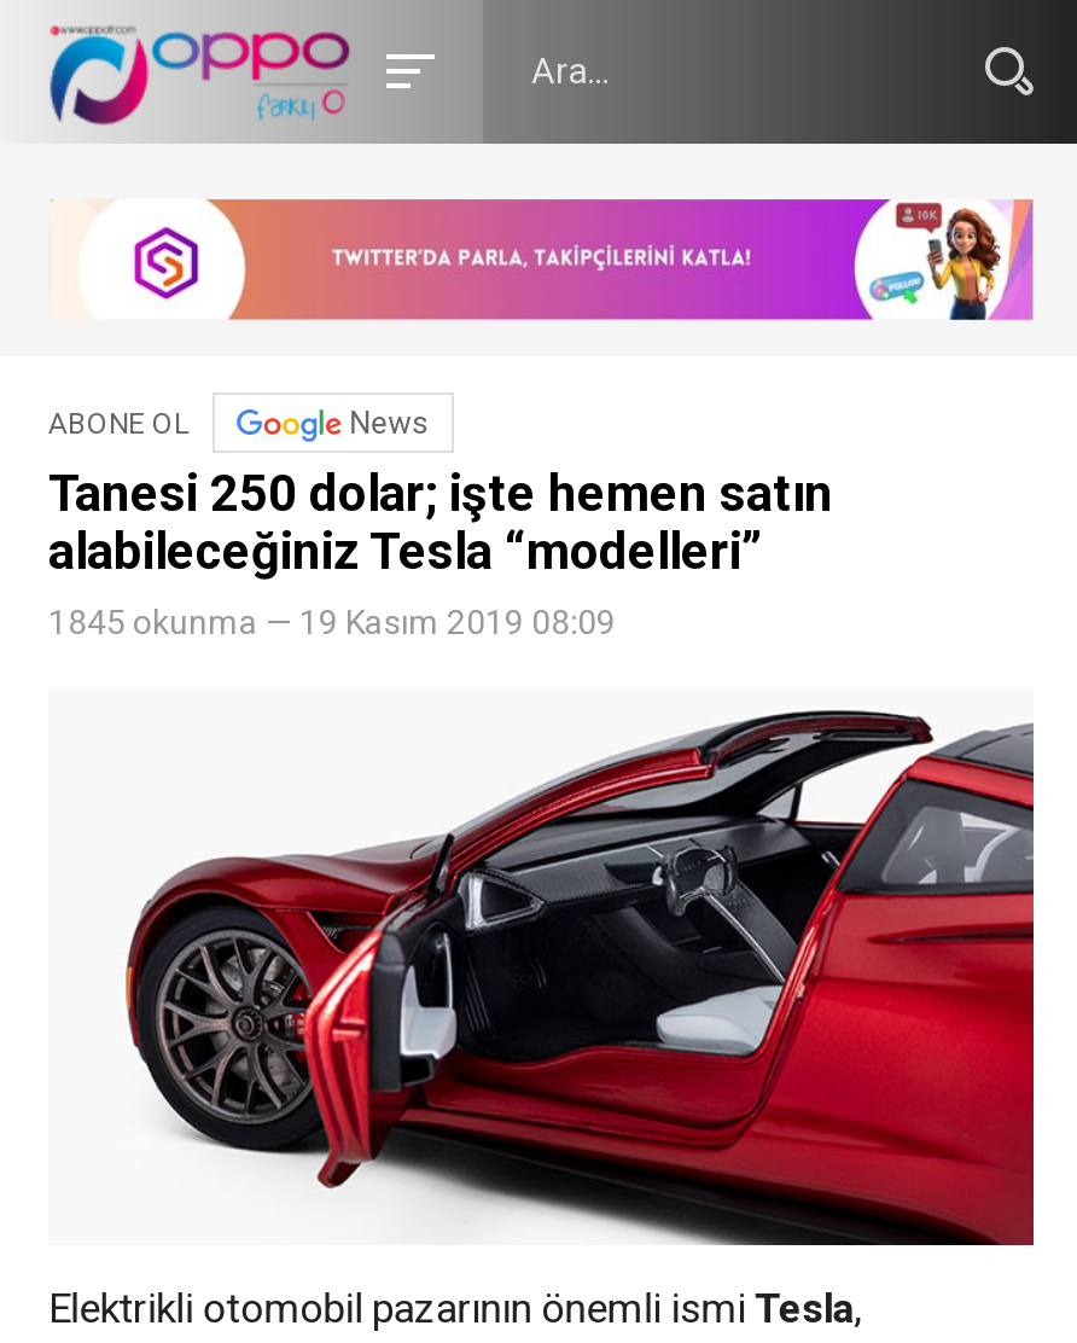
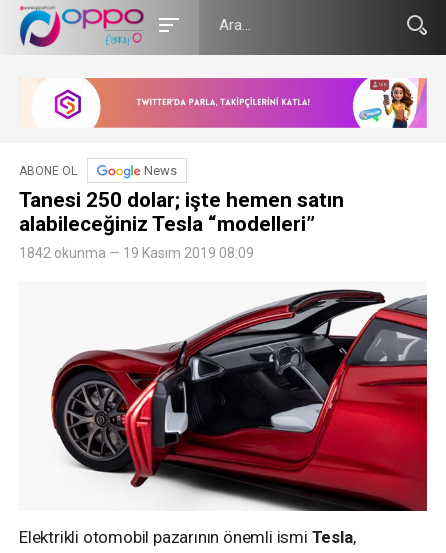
[48,604,616,642] 1845 okunma — 19 Kasım 2019 08:09 -> [19,245,254,261] 1842 okunma — 19 Kasım 2019 08:09

